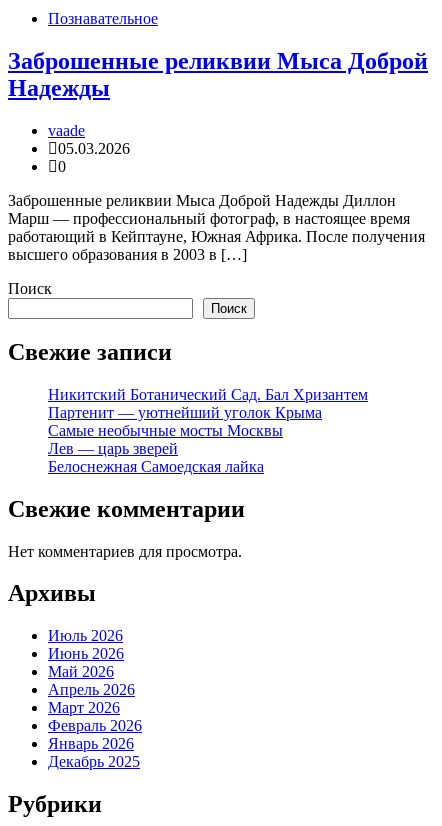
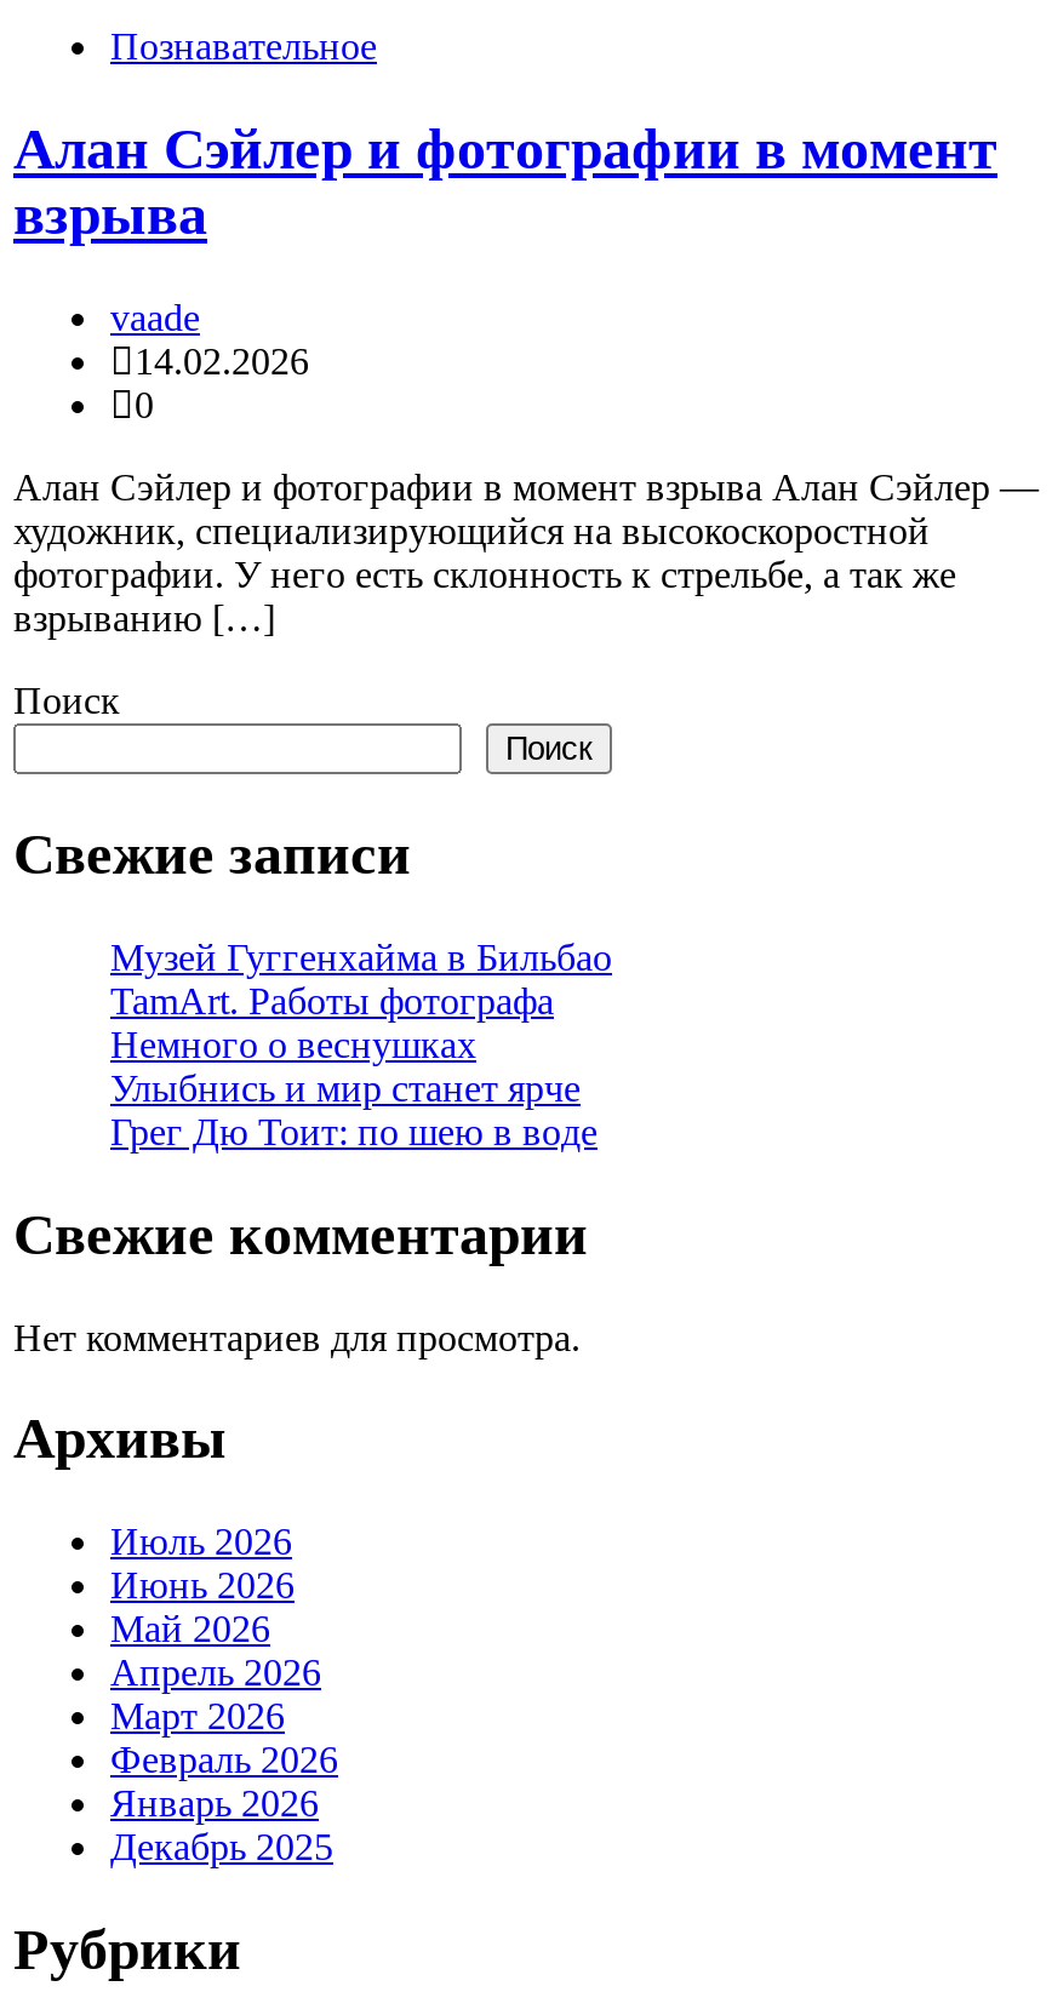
[8,48,428,101] Заброшенные реликвии Мыса Доброй | Надежды -> [13,118,997,246] Алан Сэйлер и фотографии в момент | взрыва
[58,140,130,157] 05.03.2026 -> [135,340,309,381] 14.02.2026
[8,192,425,263] Заброшенные реликвии Мыса Доброй Надежды Диллон | Марш — профессиональный фотограф, в настоящее время | работающий в Кейптауне, Южная Африка. После получения | высшего образования в 2003 в […] -> [13,466,1039,638] Алан Сэйлер и фотографии в момент взрыва Алан Сэйлер — | художник, специализирующийся на высокоскоростной | фотографии. У него есть склонность к стрельбе, а так же | взрыванию […]
[48,386,368,475] Никитский Ботанический Сад. Бал Хризантем | Партенит — уютнейший уголок Крыма | Самые необычные мосты Москвы | Лев — царь зверей | Белоснежная Самоедская лайка -> [110,936,612,1152] Музей Гуггенхайма в Бильбао | TamArt. Работы фотографа | Немного о веснушках | Улыбнись и мир станет ярче | Грег Дю Тоит: по шею в воде

